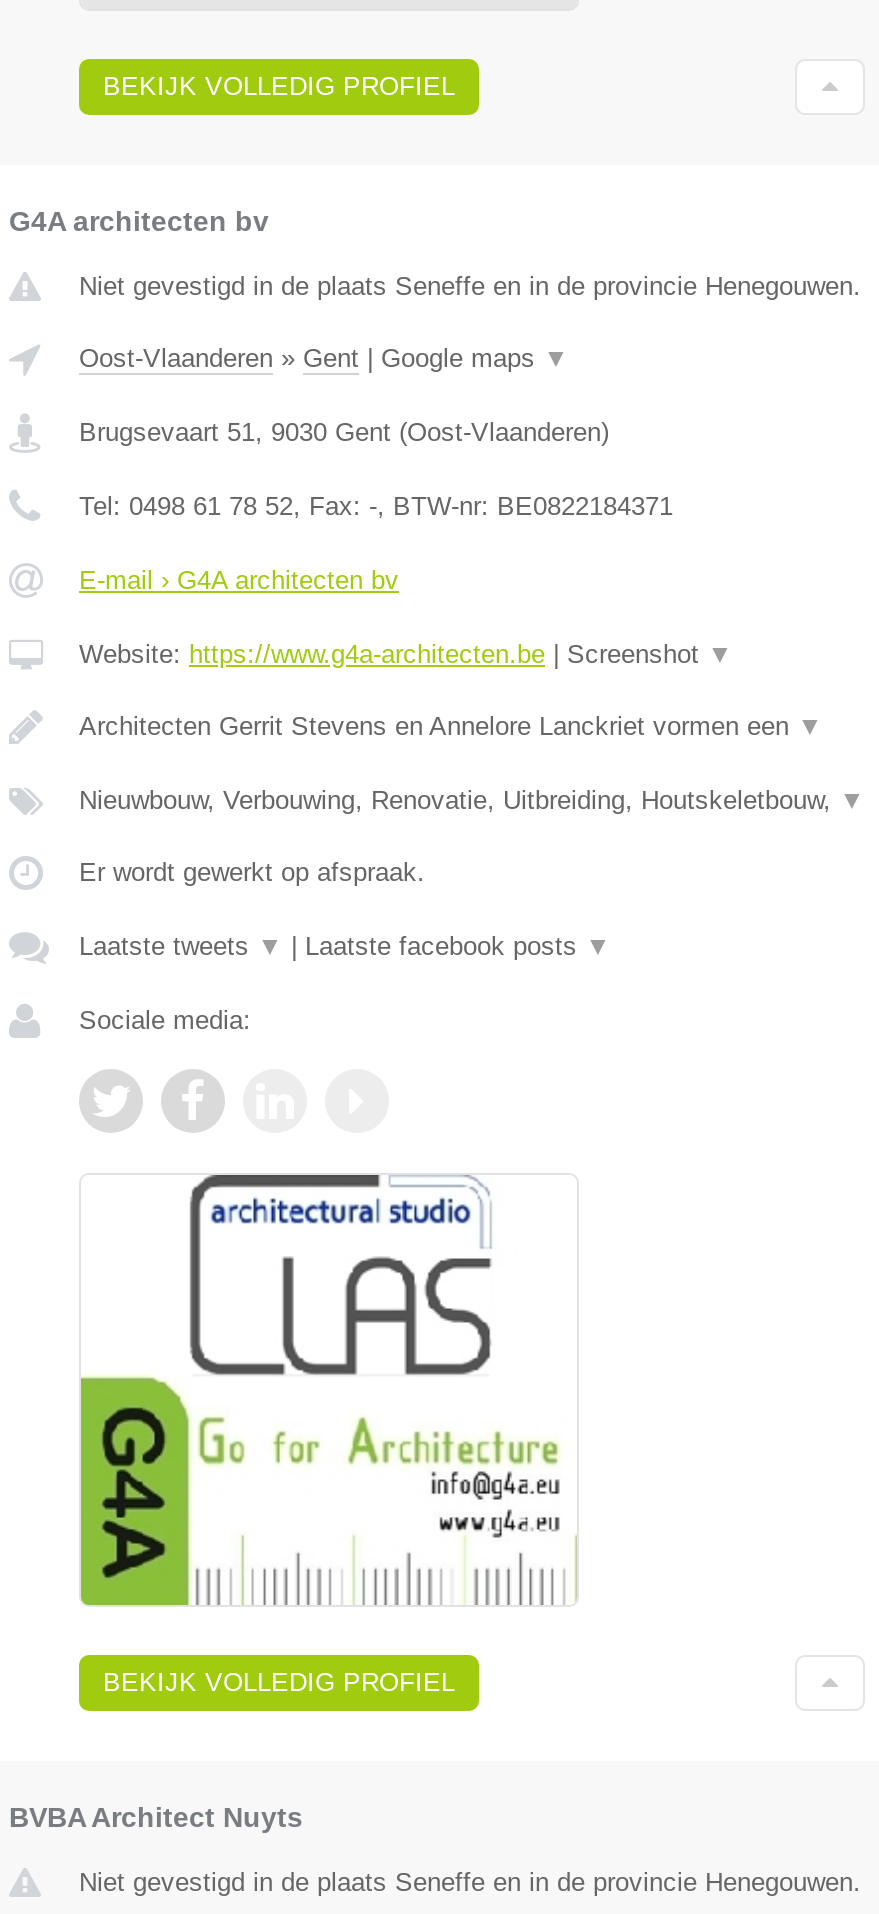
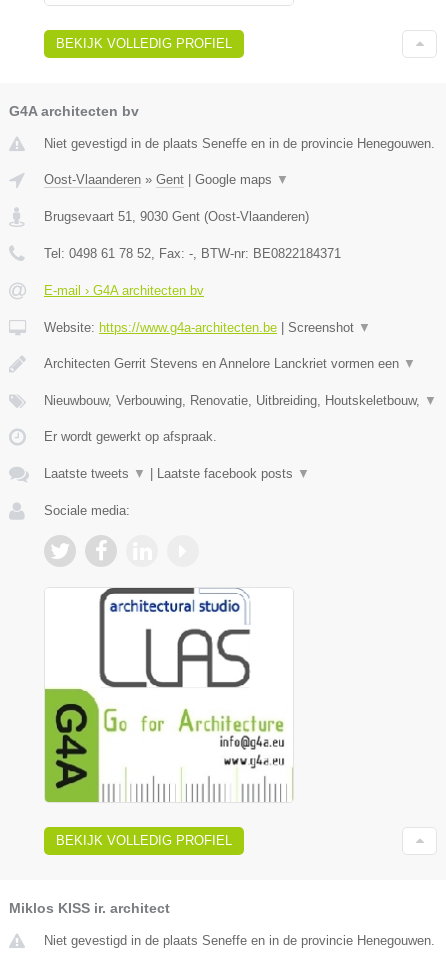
[9,1800,303,1832] BVBA Architect Nuyts -> [9,900,170,916] Miklos KISS ir. architect

